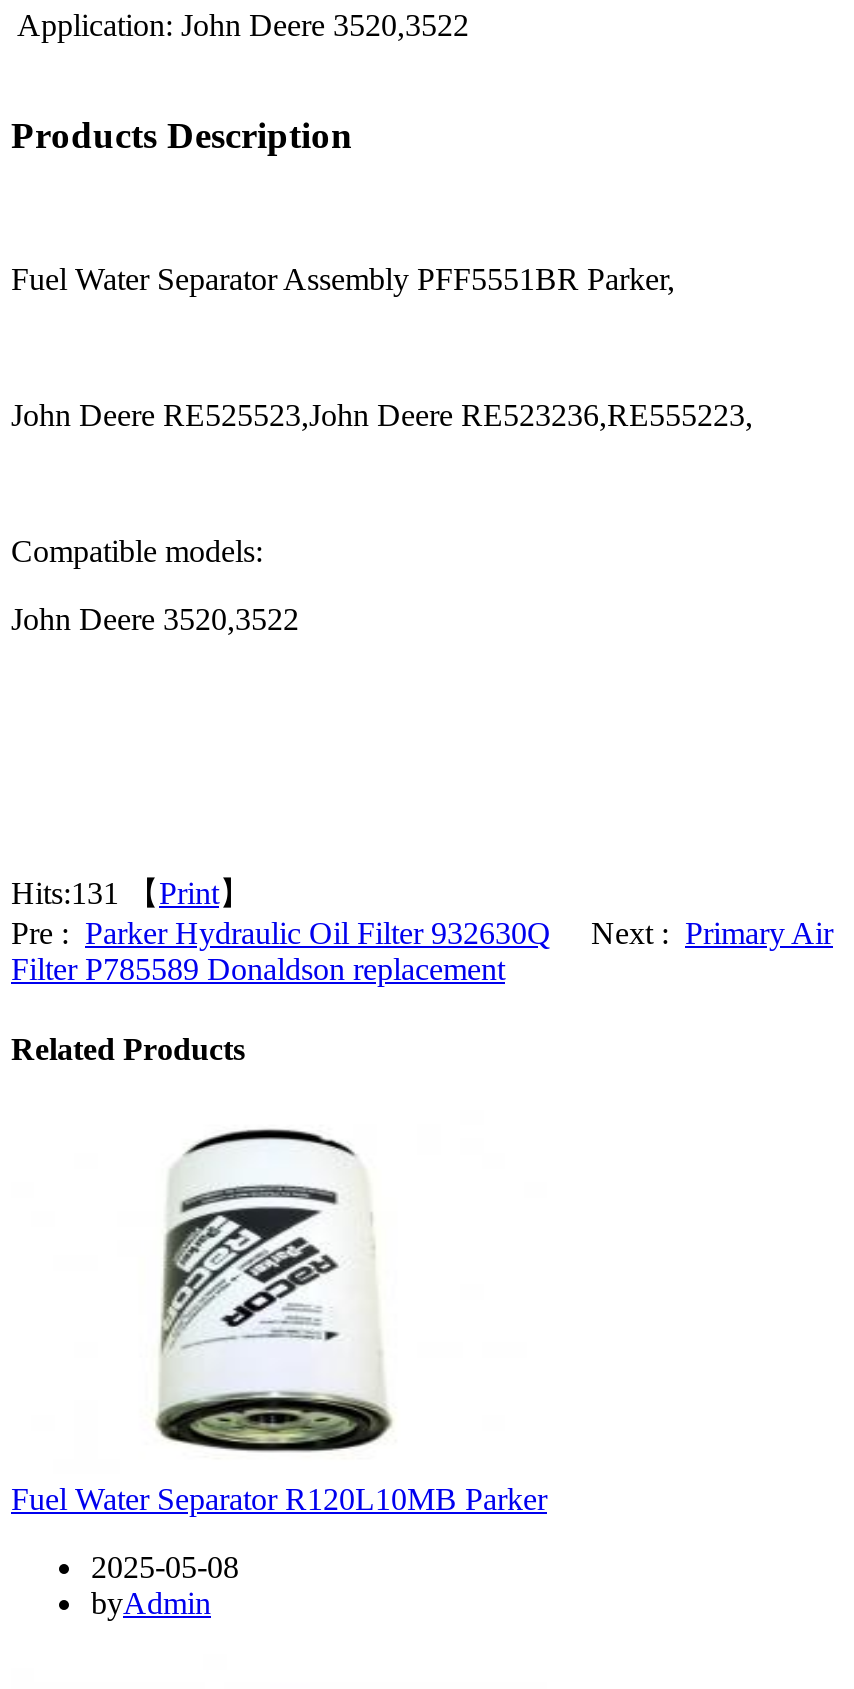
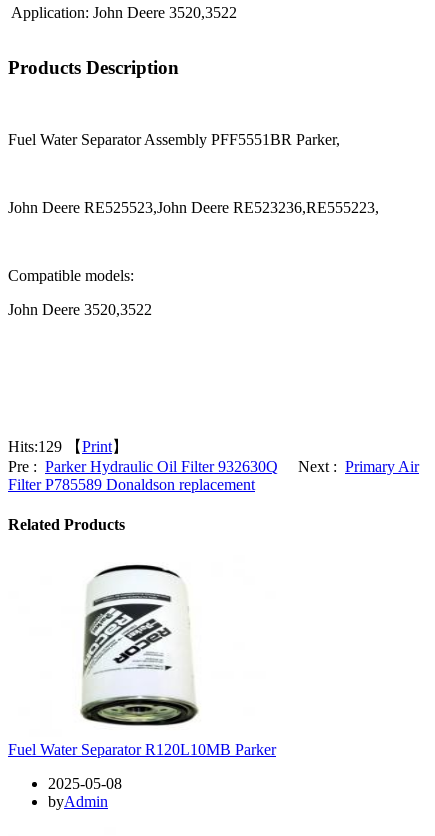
[11,876,259,910] Hits:131 【Print】 -> [8,438,132,455] Hits:129 【Print】

